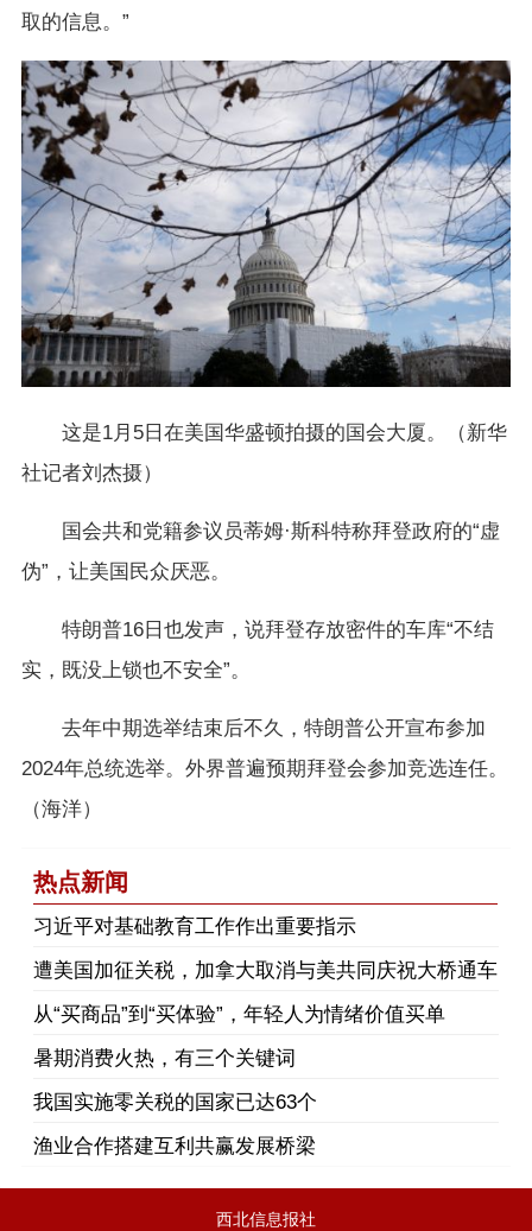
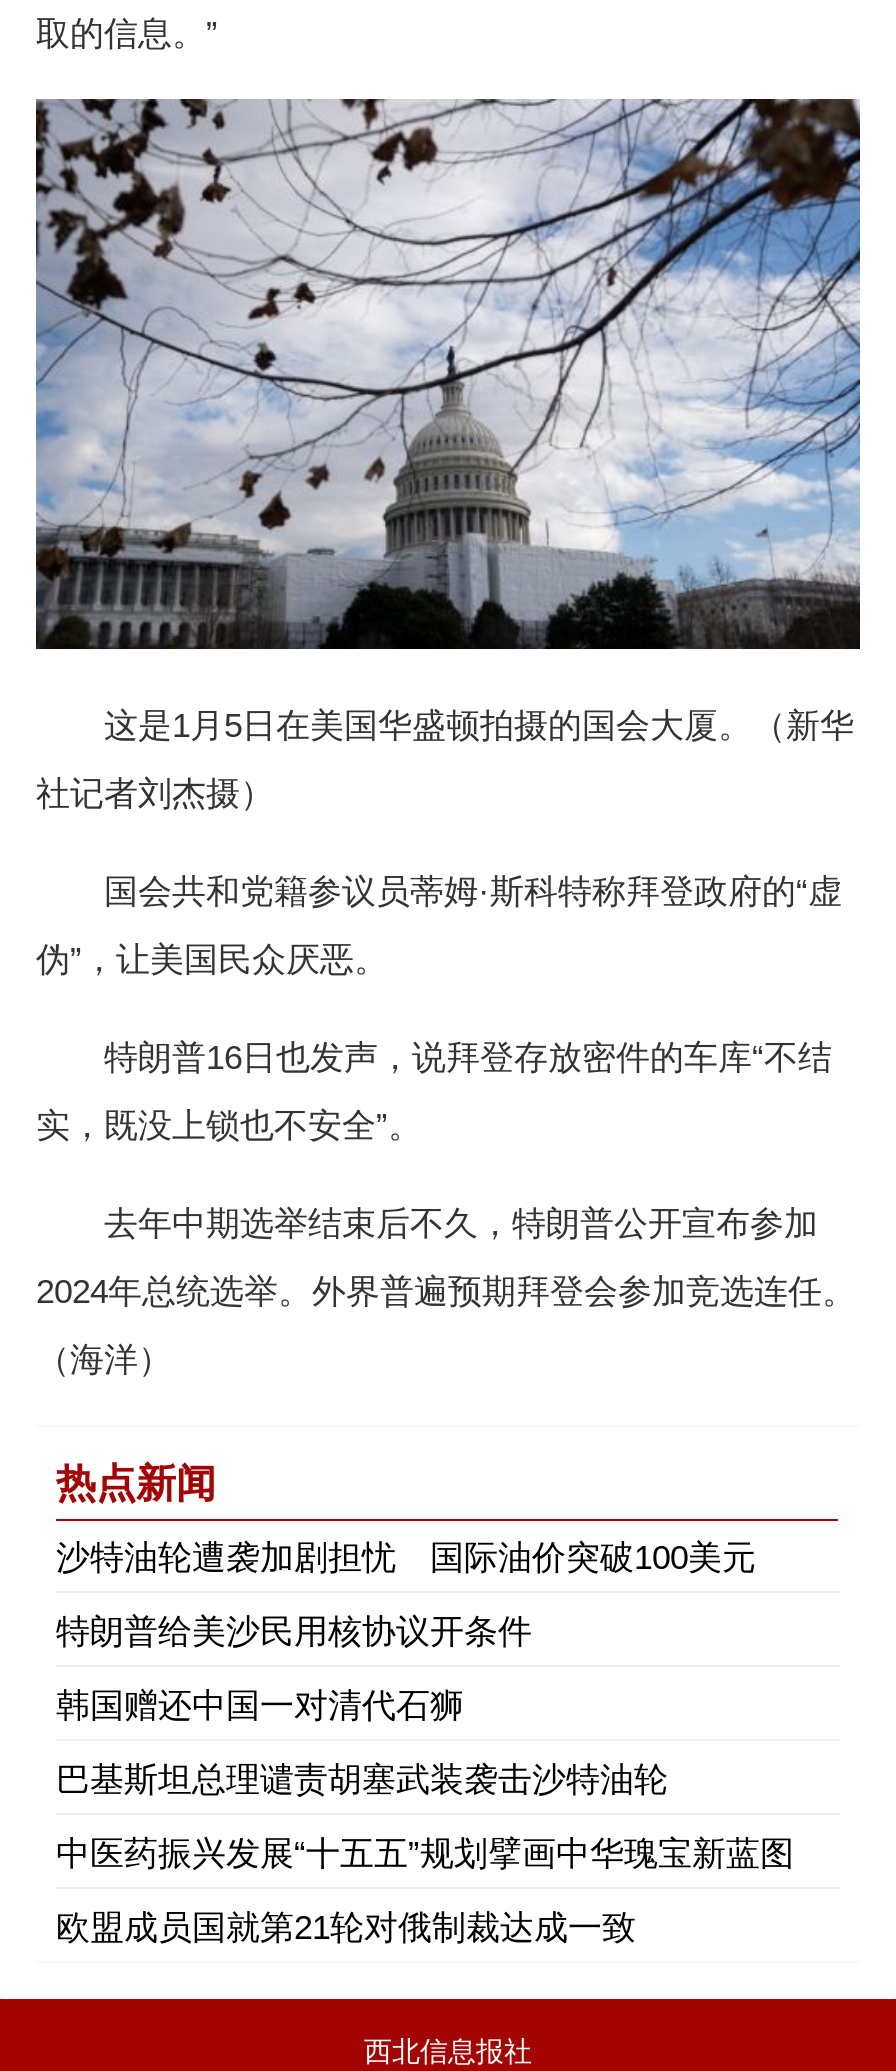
[33,915,356,937] 习近平对基础教育工作作出重要指示 -> [56,1538,756,1576] 沙特油轮遭袭加剧担忧 国际油价突破100美元
[33,959,498,981] 遭美国加征关税，加拿大取消与美共同庆祝大桥通车 -> [56,1612,532,1650] 特朗普给美沙民用核协议开条件
[33,1003,445,1025] 从“买商品”到“买体验”，年轻人为情绪价值买单 -> [56,1686,464,1724] 韩国赠还中国一对清代石狮
[33,1047,296,1069] 暑期消费火热，有三个关键词 -> [56,1760,668,1798] 巴基斯坦总理谴责胡塞武装袭击沙特油轮
[33,1090,317,1113] 我国实施零关税的国家已达63个 -> [56,1834,794,1872] 中医药振兴发展“十五五”规划擘画中华瑰宝新蓝图
[33,1134,316,1157] 渔业合作搭建互利共赢发展桥梁 -> [56,1908,636,1946] 欧盟成员国就第21轮对俄制裁达成一致

